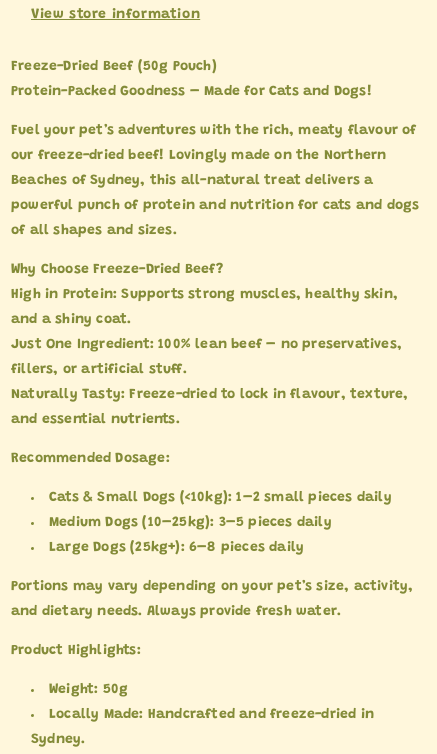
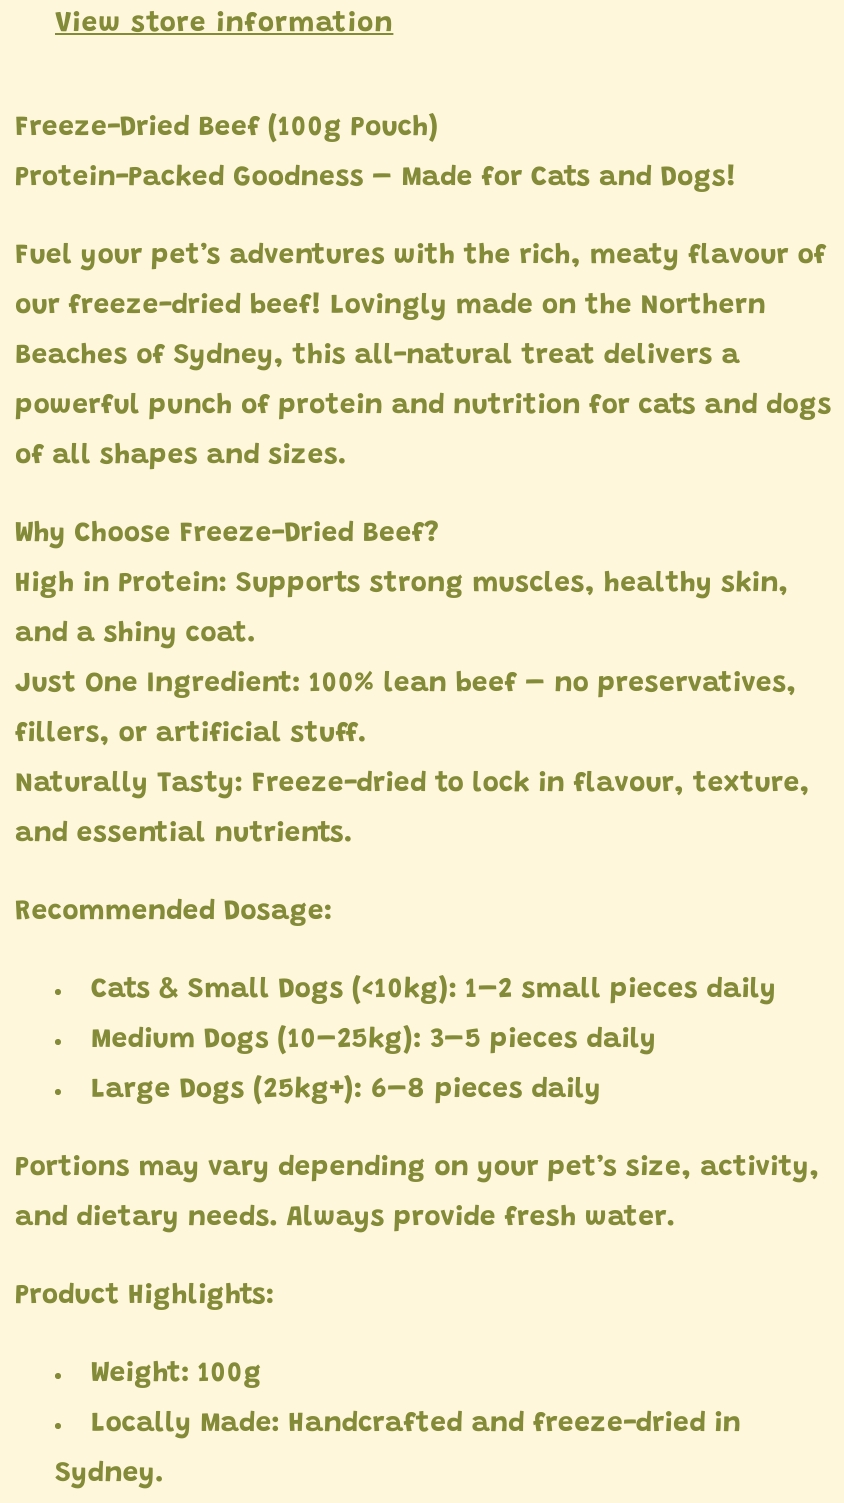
[11,60,217,74] Freeze-Dried Beef (50g Pouch) -> [15,115,439,143] Freeze-Dried Beef (100g Pouch)
[49,683,128,697] Weight: 50g -> [91,1361,262,1389] Weight: 100g

